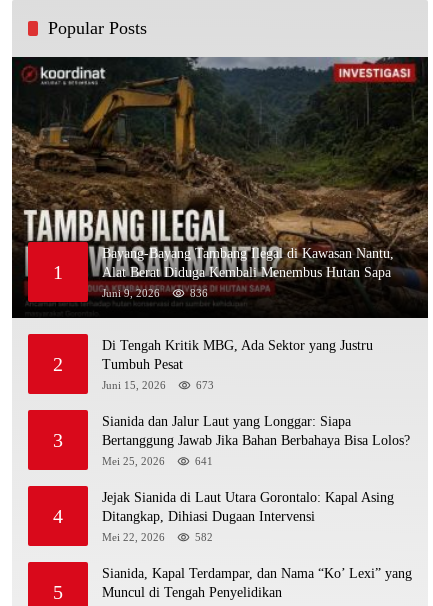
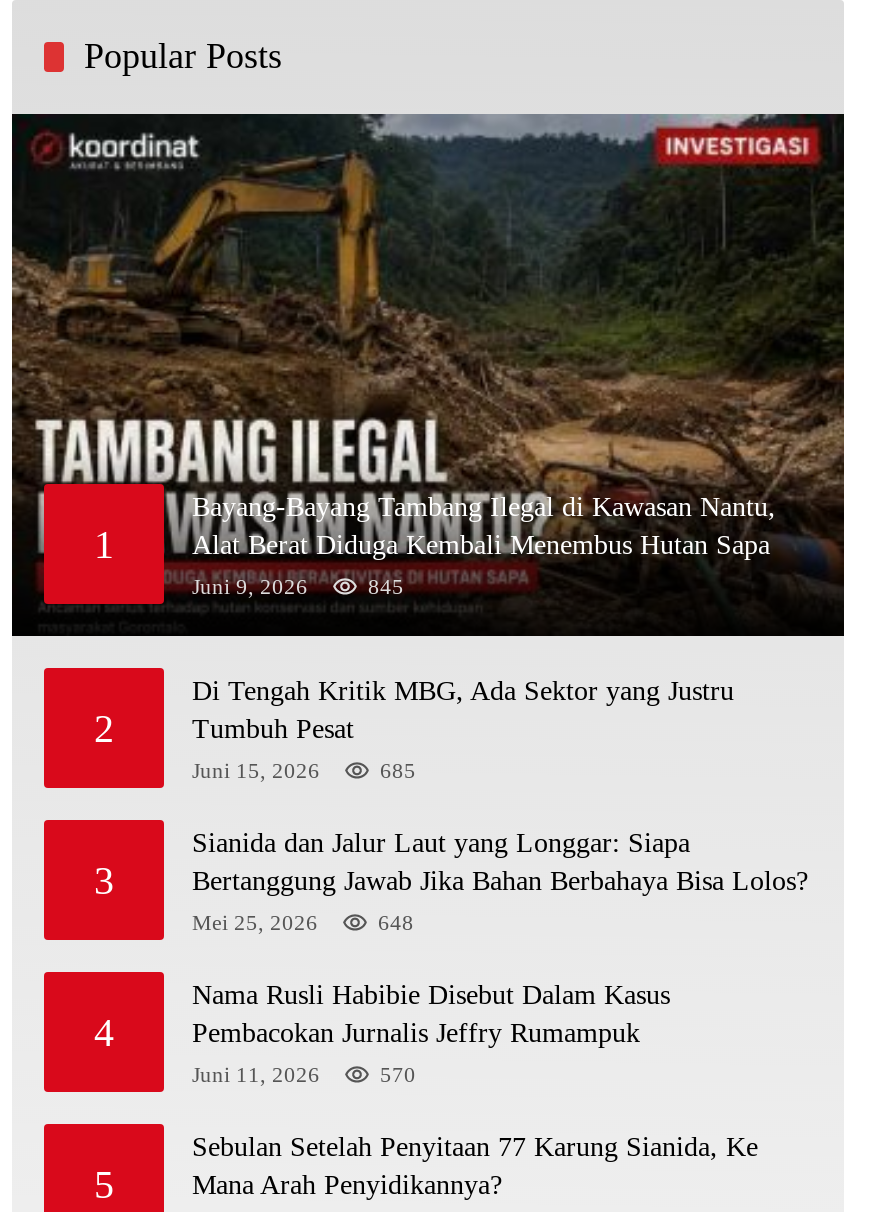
[190,287,208,299] 836 -> [368,574,404,598] 845
[196,379,214,391] 673 -> [380,758,416,782] 685
[195,455,213,467] 641 -> [378,910,414,934] 648
[102,490,394,524] Jejak Sianida di Laut Utara Gorontalo: Kapal Asing | Ditangkap, Dihiasi Dugaan Intervensi -> [192,980,670,1048] Nama Rusli Habibie Disebut Dalam Kasus | Pembacokan Jurnalis Jeffry Rumampuk
[102,531,213,543] Mei 22, 2026 | 582 -> [192,1062,416,1086] Juni 11, 2026 | 570
[102,566,412,600] Sianida, Kapal Terdampar, dan Nama “Ko’ Lexi” yang | Muncul di Tengah Penyelidikan -> [192,1132,758,1200] Sebulan Setelah Penyitaan 77 Karung Sianida, Ke | Mana Arah Penyidikannya?

